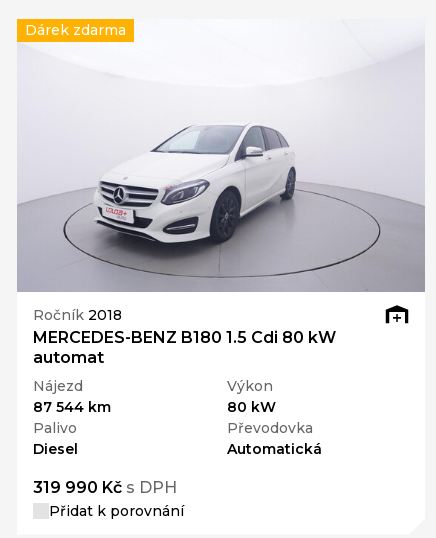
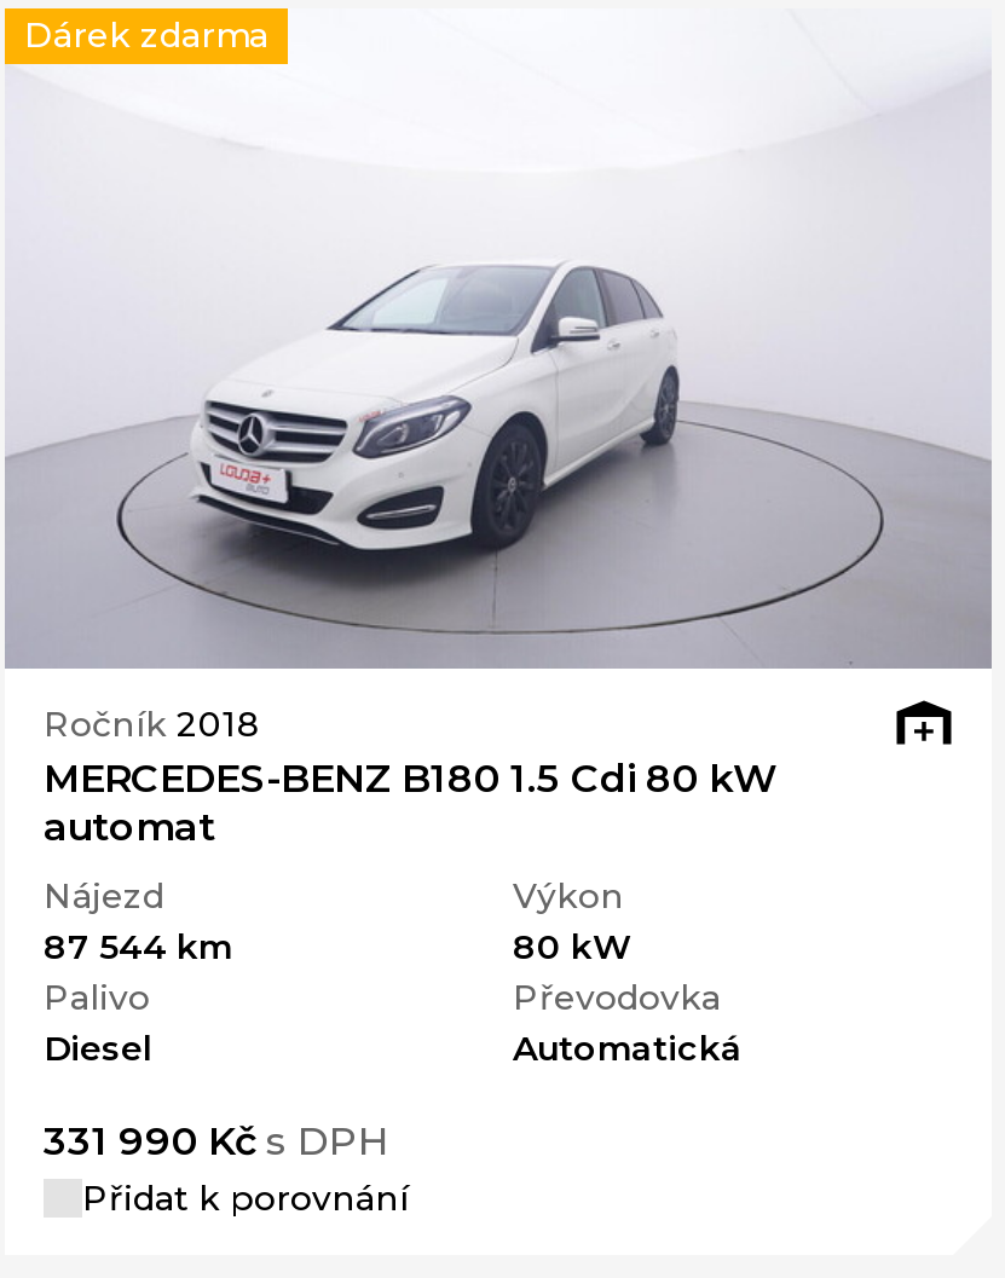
[33,477,177,496] 319 990 Kč s DPH -> [44,1117,389,1163] 331 990 Kč s DPH

